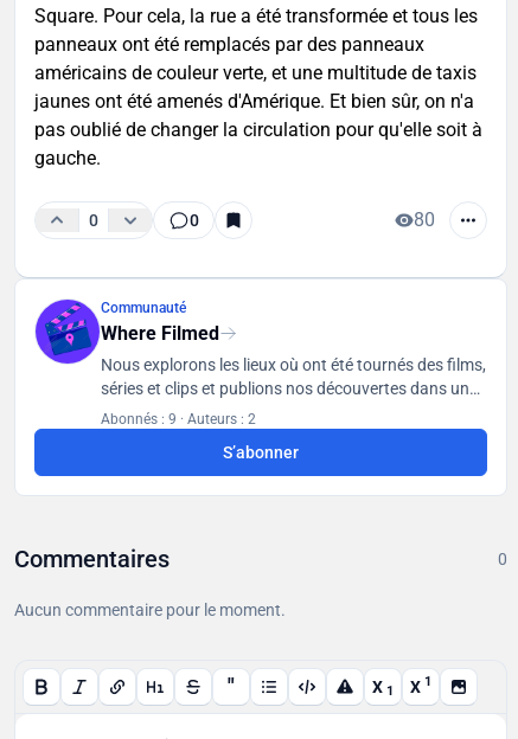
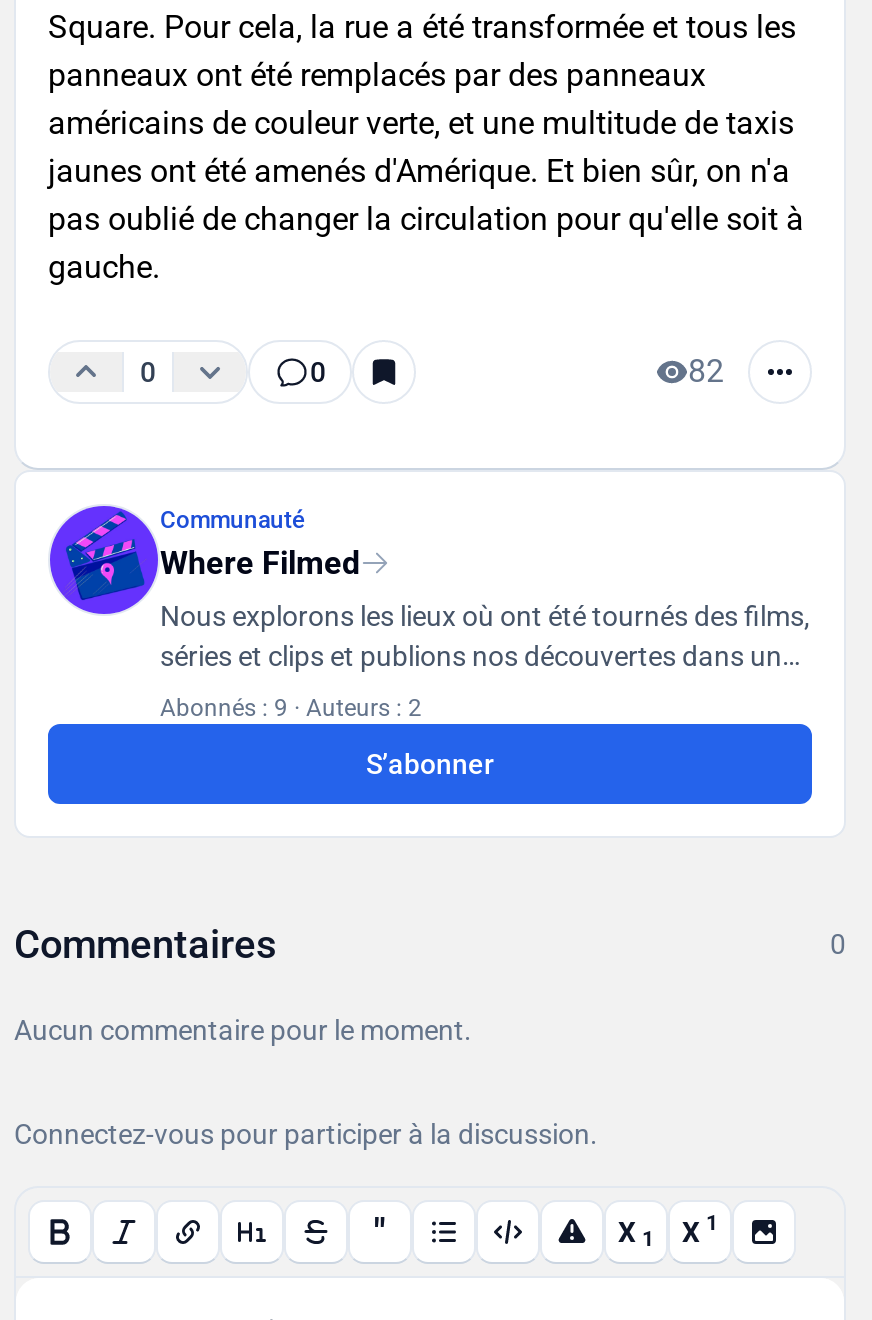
[414,208,435,230] 80 -> [688,351,724,389] 82
none -> [14,1117,598,1149] Connectez-vous pour participer à la discussion.

